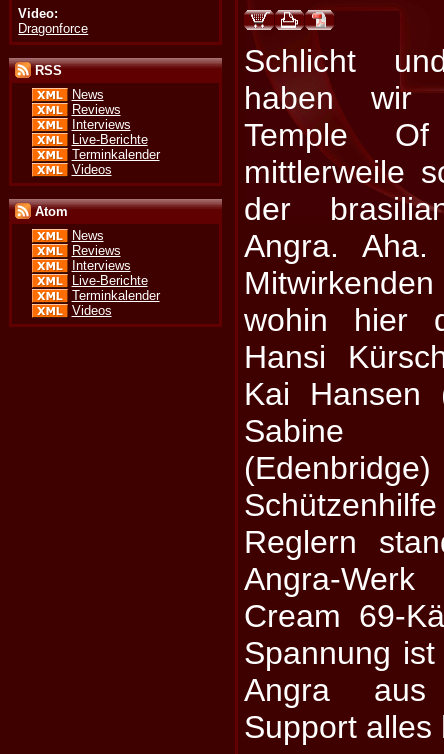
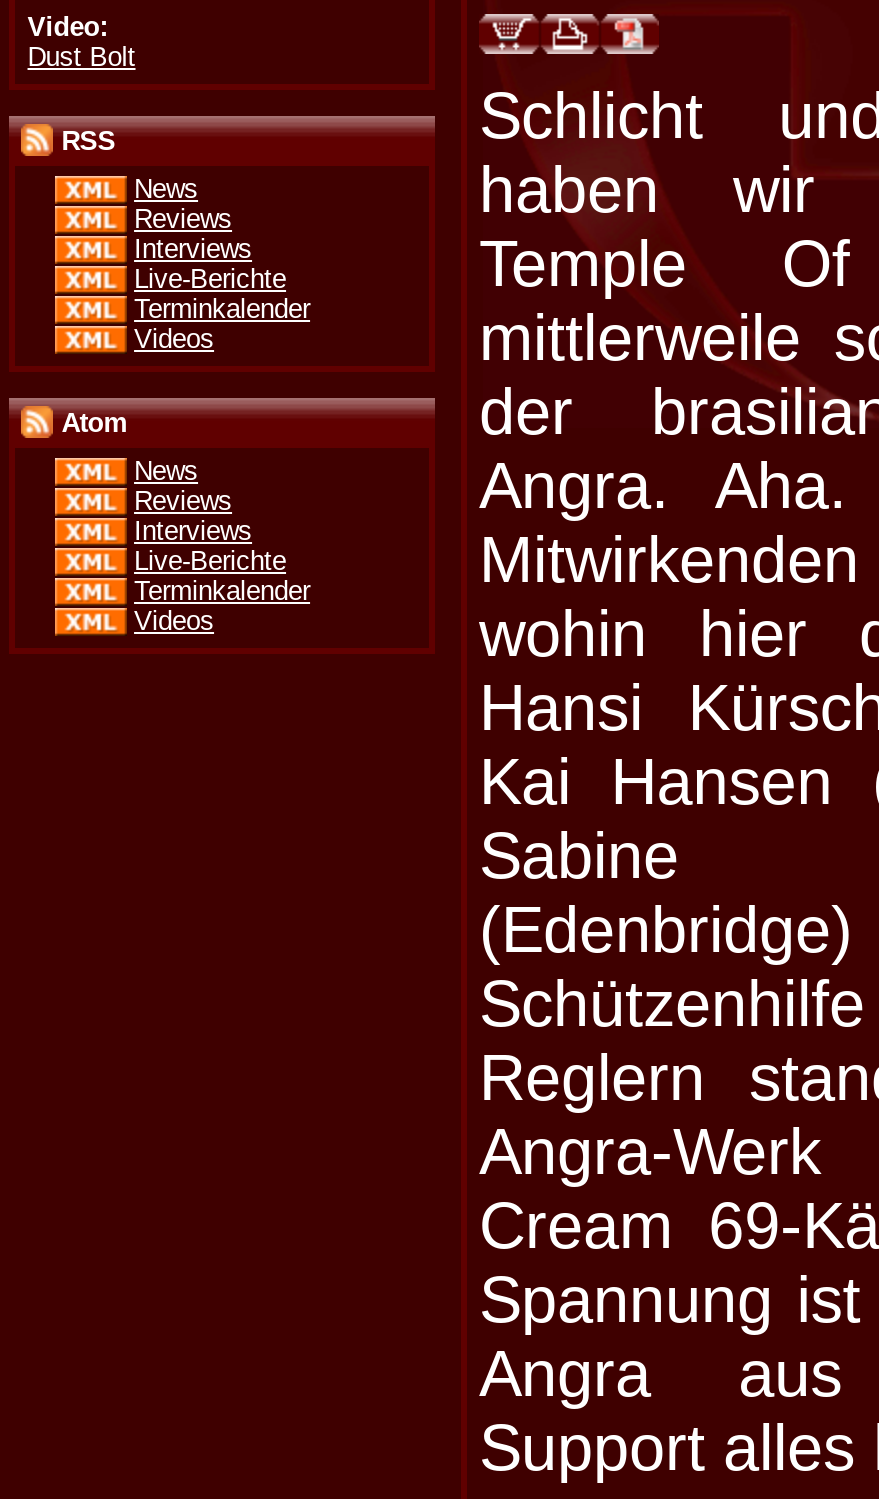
[18,20,88,35] Dragonforce -> [28,41,136,71] Dust Bolt

